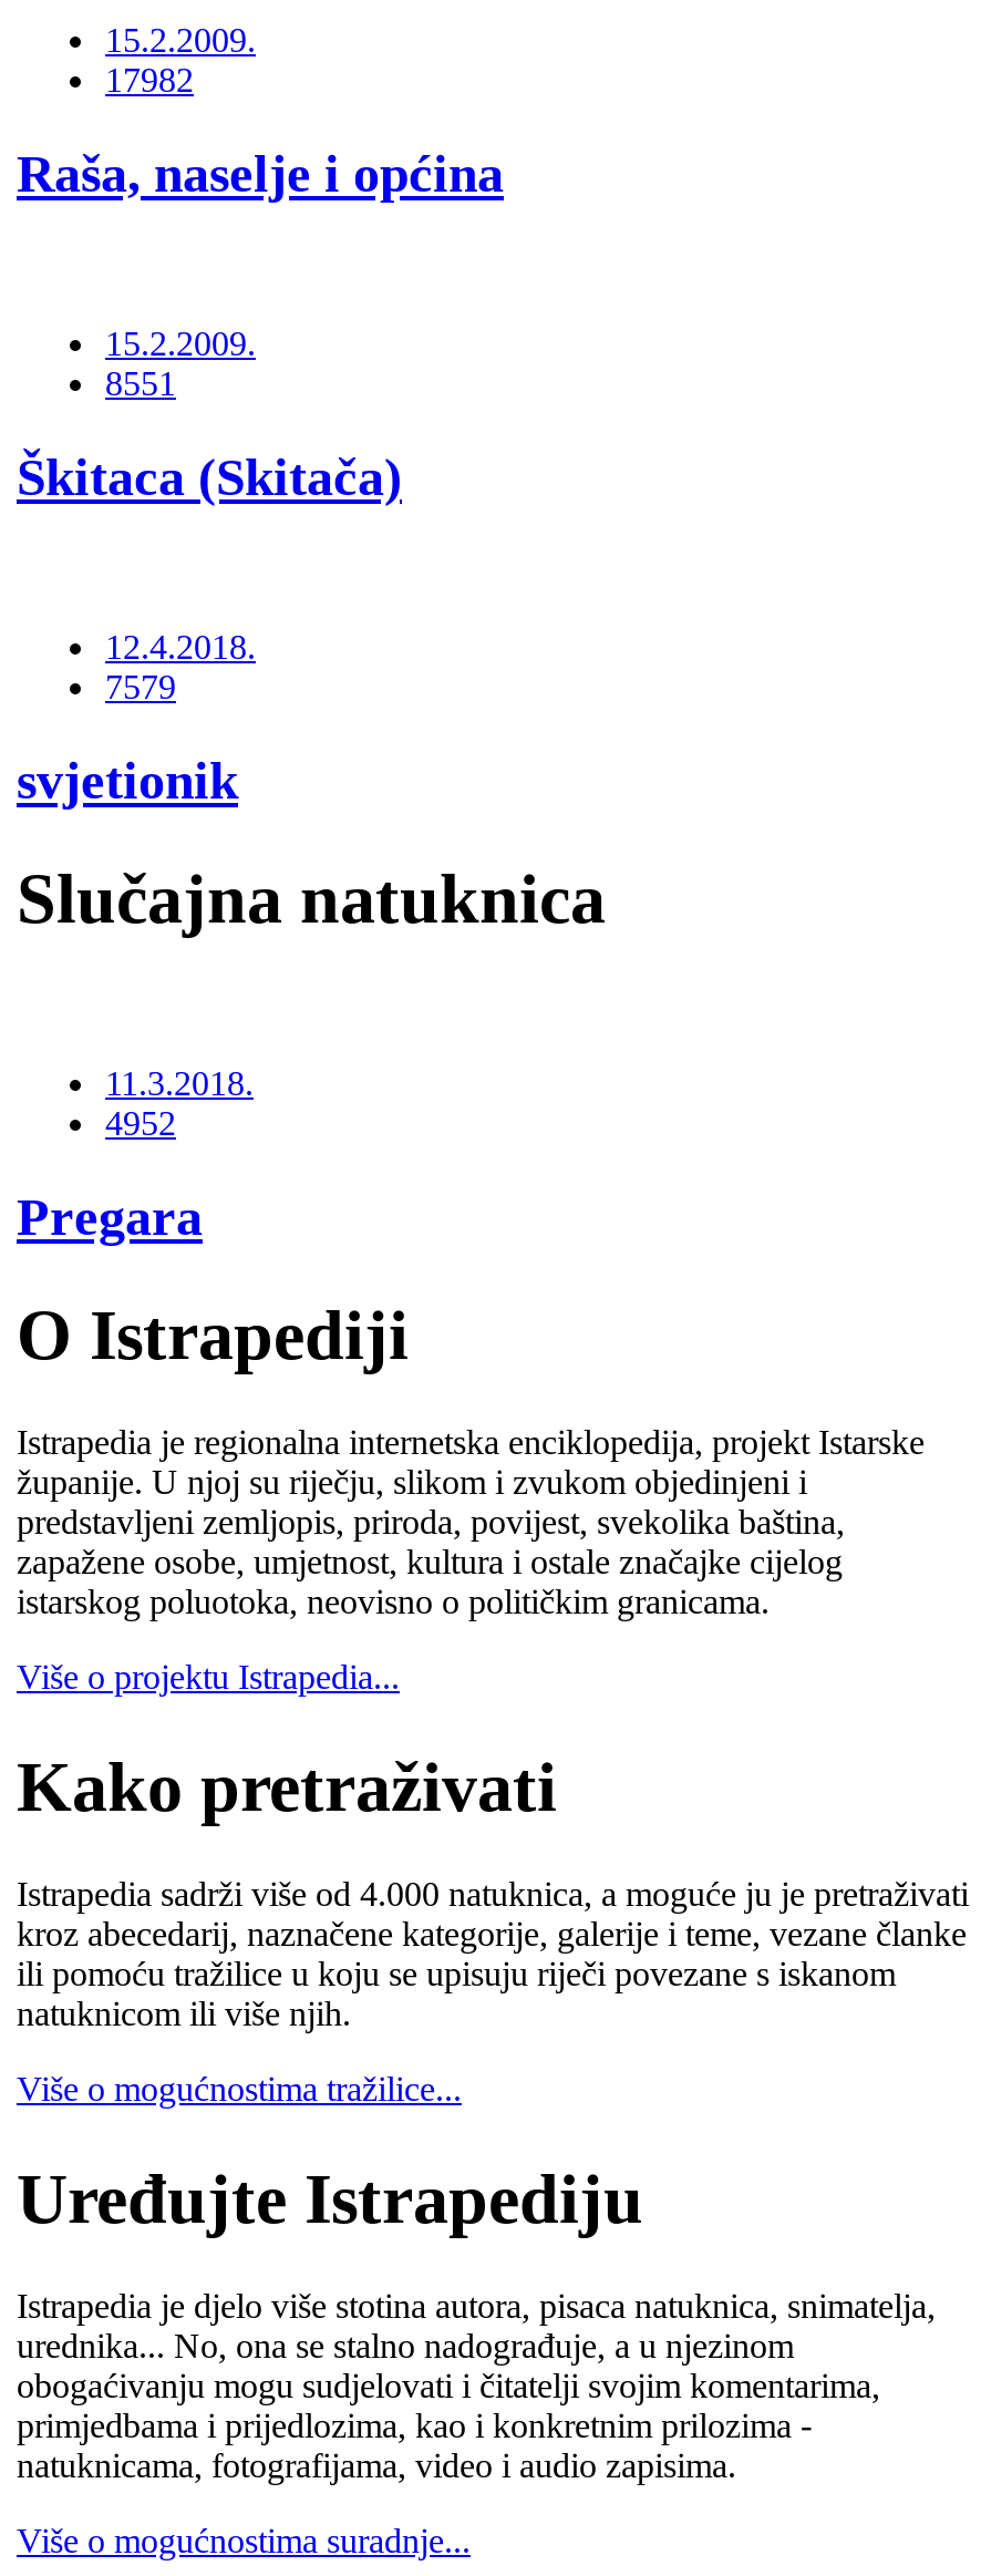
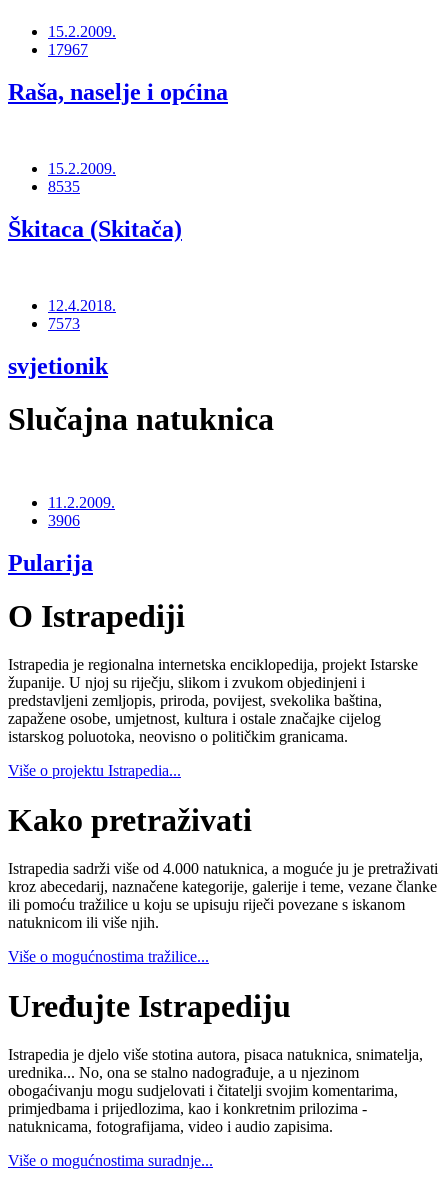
[105,61,194,99] 17982 -> [48,41,88,58] 17967
[105,364,176,402] 8551 -> [48,178,80,195] 8535
[105,667,176,705] 7579 -> [48,315,80,332] 7573
[105,1063,254,1141] 11.3.2018. | 4952 -> [48,494,115,529] 11.2.2009. | 3906
[17,1187,203,1245] Pregara -> [8,549,93,575] Pularija

